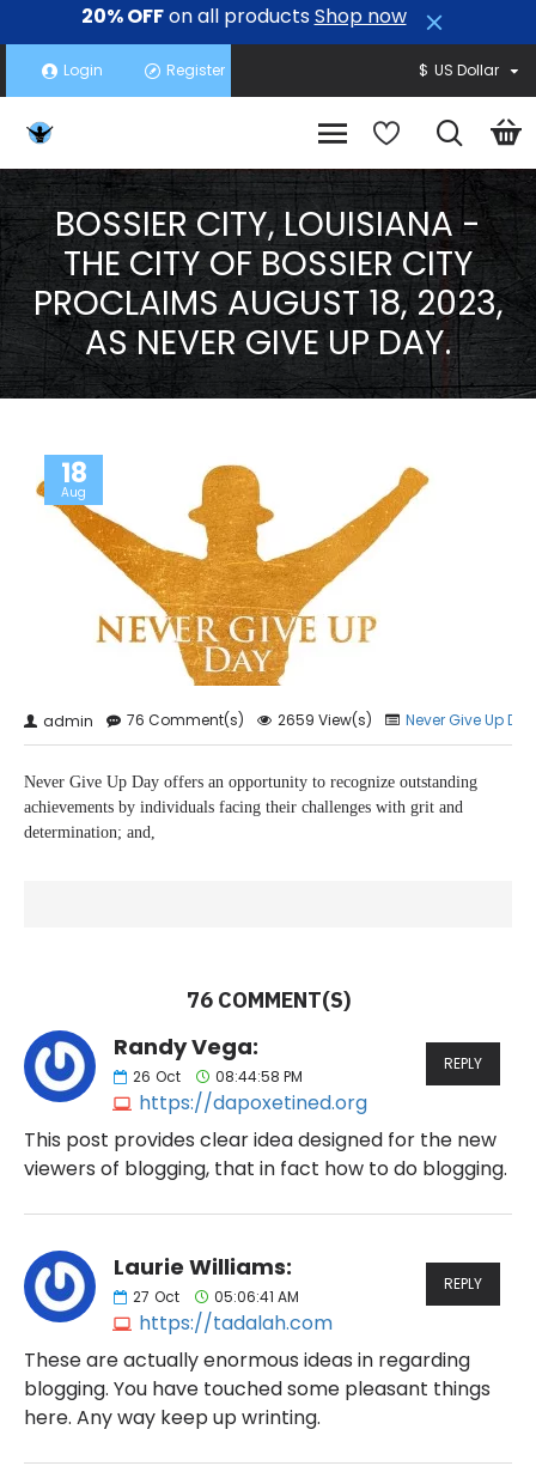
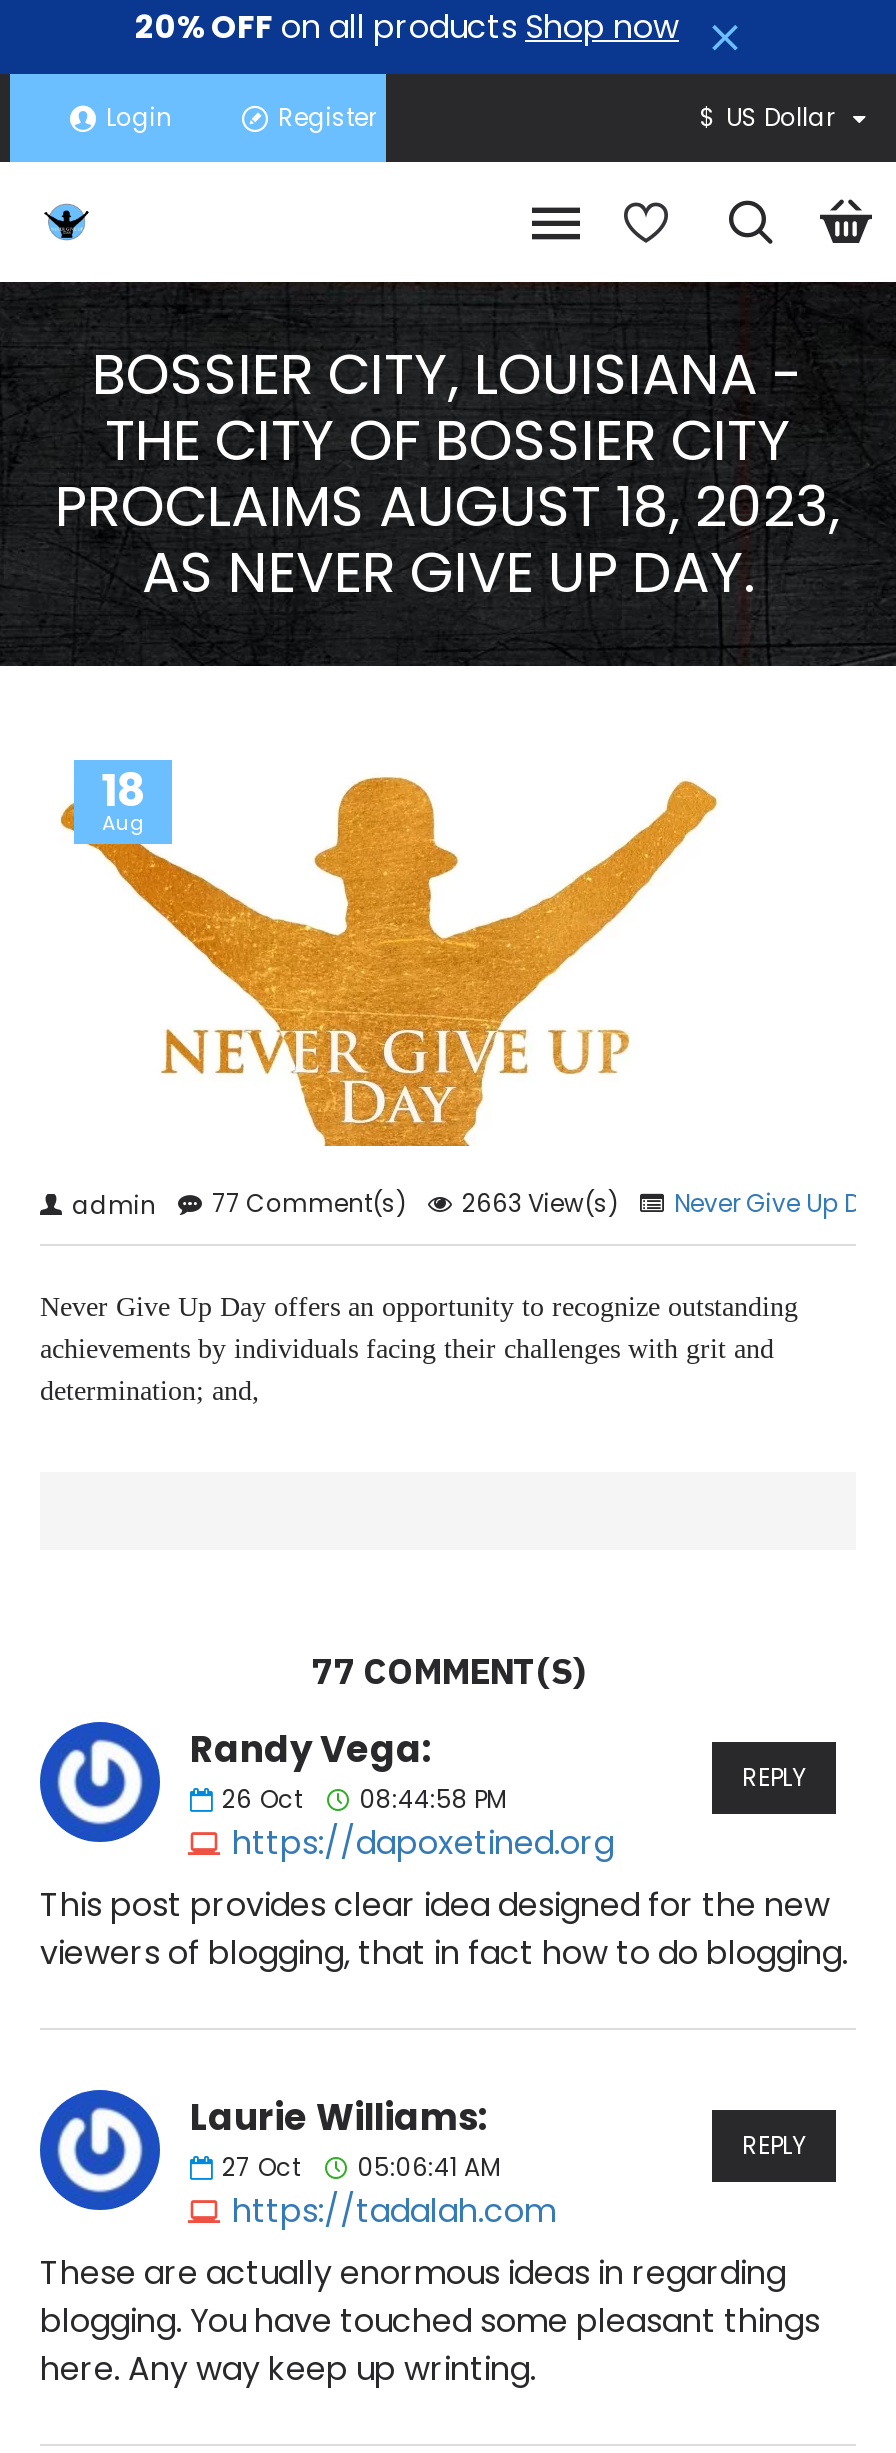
[127,710,244,730] 76 Comment(s) -> [212,1186,406,1220] 77 Comment(s)
[278,710,372,730] 2659 View(s) -> [462,1186,618,1220] 2663 View(s)
[186,986,350,1014] 76 COMMENT(S) -> [311,1648,585,1694] 77 COMMENT(S)

